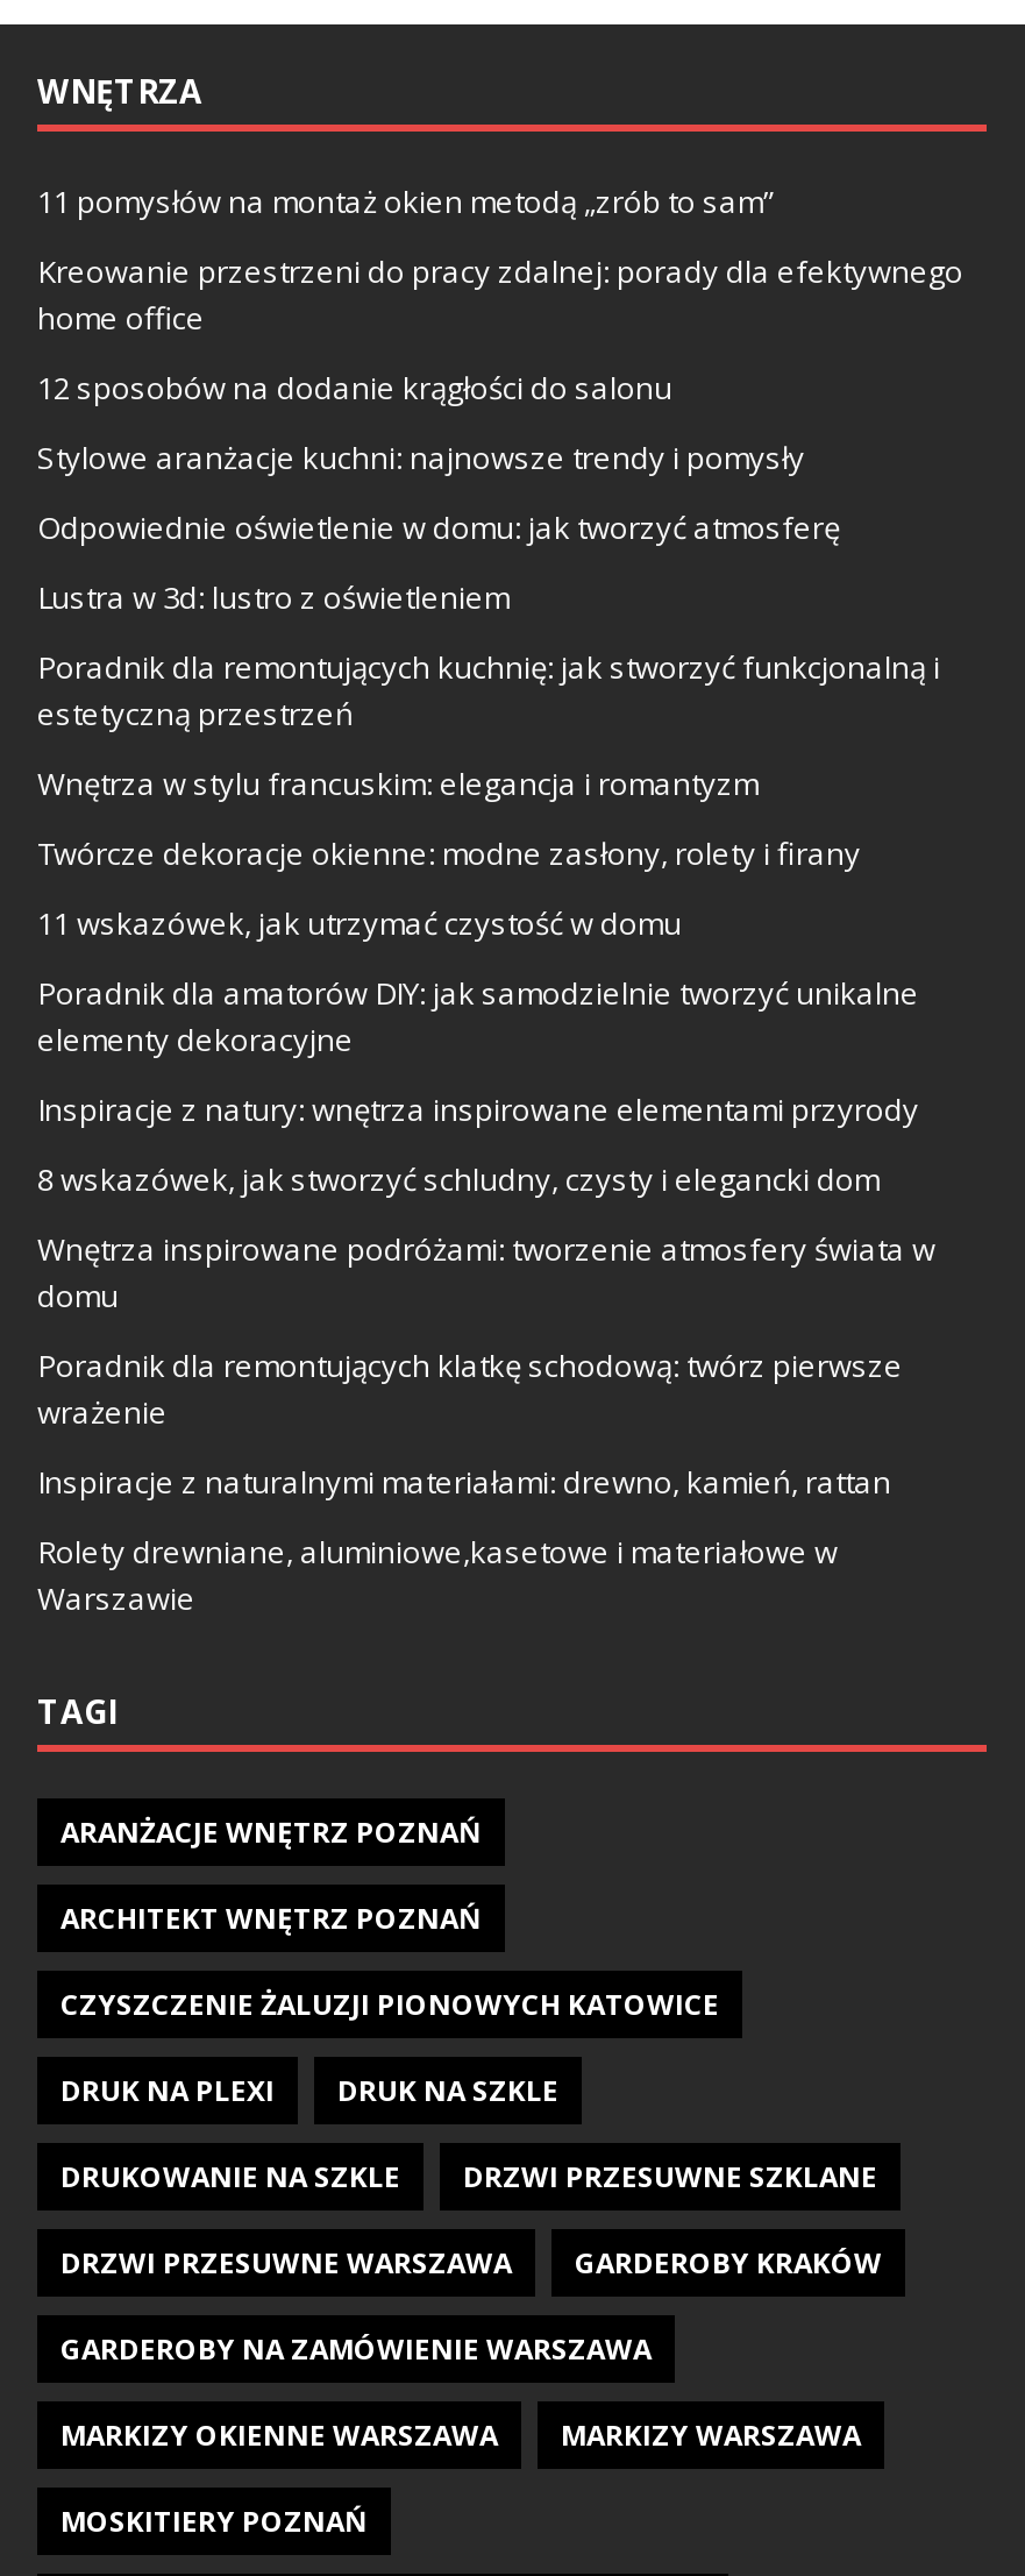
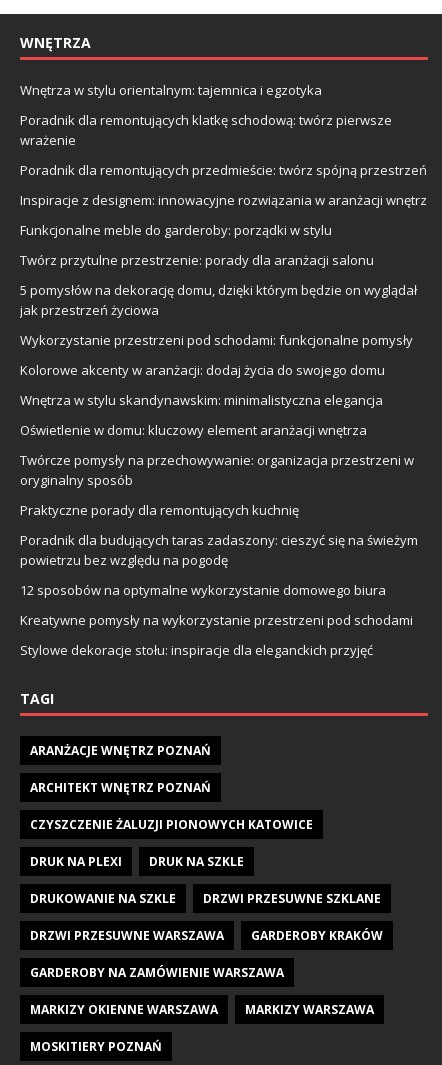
[37,182,963,1318] 11 pomysłów na montaż okien metodą „zrób to sam” | Kreowanie przestrzeni do pracy zdalnej: porady dla efektywnego | home office | 12 sposobów na dodanie krągłości do salonu | Stylowe aranżacje kuchni: najnowsze trendy i pomysły | Odpowiednie oświetlenie w domu: jak tworzyć atmosferę | Lustra w 3d: lustro z oświetleniem | Poradnik dla remontujących kuchnię: jak stworzyć funkcjonalną i | estetyczną przestrzeń | Wnętrza w stylu francuskim: elegancja i romantyzm | Twórcze dekoracje okienne: modne zasłony, rolety i firany | 11 wskazówek, jak utrzymać czystość w domu | Poradnik dla amatorów DIY: jak samodzielnie tworzyć unikalne | elementy dekoracyjne | Inspiracje z natury: wnętrza inspirowane elementami przyrody | 8 wskazówek, jak stworzyć schludny, czysty i elegancki dom | Wnętrza inspirowane podróżami: tworzenie atmosfery świata w | domu -> [20,81,322,99] Wnętrza w stylu orientalnym: tajemnica i egzotyka
moved [37,1346,903,1434] -> [20,111,392,149]: Poradnik dla remontujących klatkę schodową: twórz pierwsze | wrażenie
[37,1462,891,1621] Inspiracje z naturalnymi materiałami: drewno, kamień, rattan | Rolety drewniane, aluminiowe,kasetowe i materiałowe w | Warszawie -> [20,161,427,659] Poradnik dla remontujących przedmieście: twórz spójną przestrzeń | Inspiracje z designem: innowacyjne rozwiązania w aranżacji wnętrz | Funkcjonalne meble do garderoby: porządki w stylu | Twórz przytulne przestrzenie: porady dla aranżacji salonu | 5 pomysłów na dekorację domu, dzięki którym będzie on wyglądał | jak przestrzeń życiowa | Wykorzystanie przestrzeni pod schodami: funkcjonalne pomysły | Kolorowe akcenty w aranżacji: dodaj życia do swojego domu | Wnętrza w stylu skandynawskim: minimalistyczna elegancja | Oświetlenie w domu: kluczowy element aranżacji wnętrza | Twórcze pomysły na przechowywanie: organizacja przestrzeni w | oryginalny sposób | Praktyczne porady dla remontujących kuchnię | Poradnik dla budujących taras zadaszony: cieszyć się na świeżym | powietrzu bez względu na pogodę | 12 sposobów na optymalne wykorzystanie domowego biura | Kreatywne pomysły na wykorzystanie przestrzeni pod schodami | Stylowe dekoracje stołu: inspiracje dla eleganckich przyjęć

